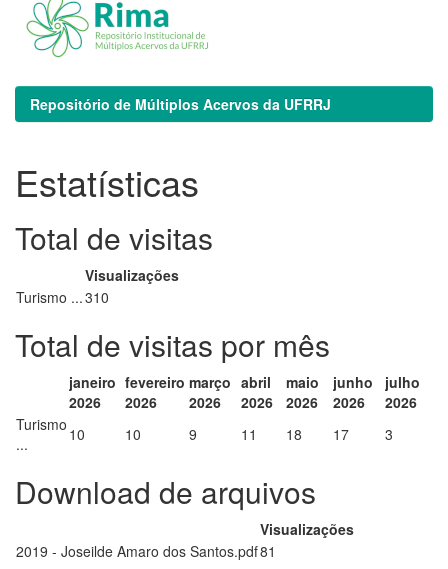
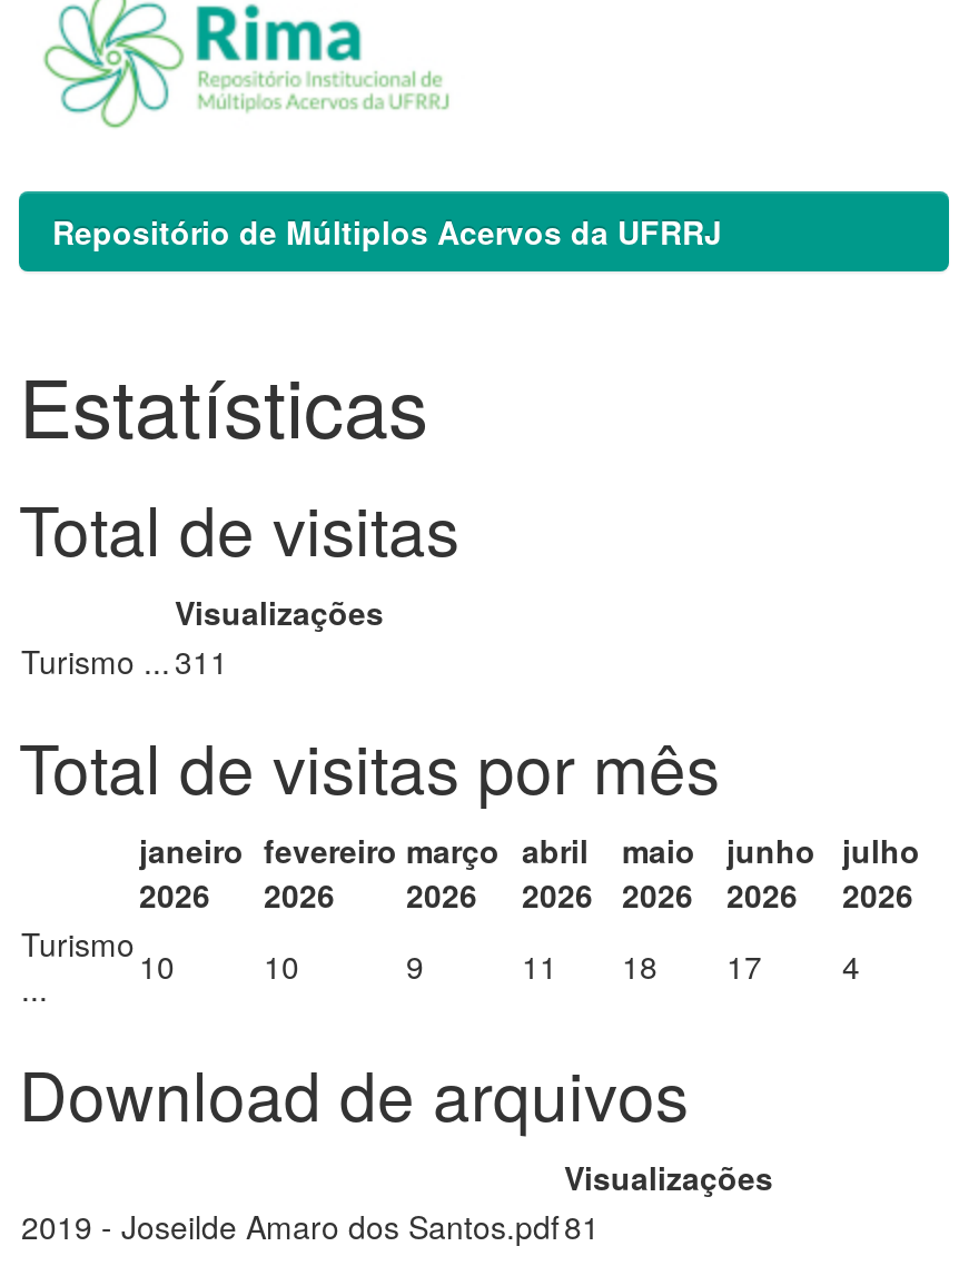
[16,287,109,307] Turismo ... 310 -> [21,638,228,683] Turismo ... 311
[241,424,393,444] 11 18 17 3 -> [522,943,860,987] 11 18 17 4

